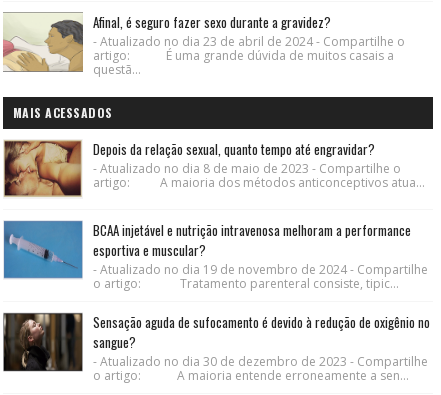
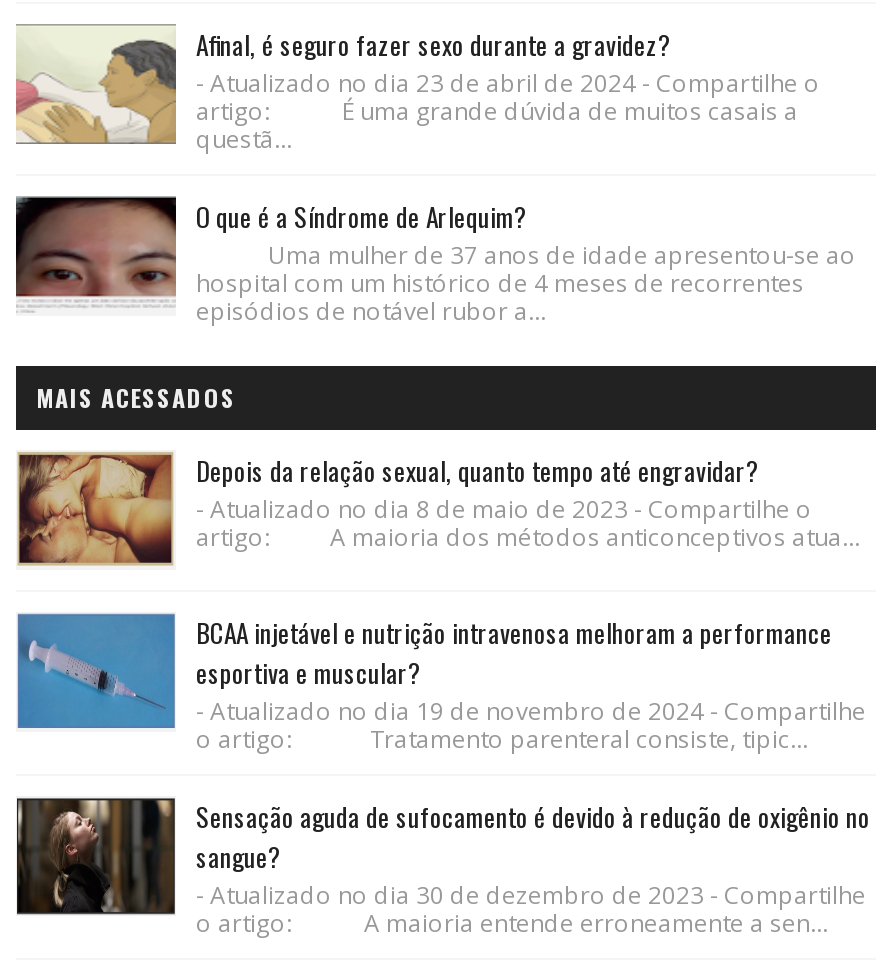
none -> [14,196,856,328] [image] | O que é a Síndrome de Arlequim? | Uma mulher de 37 anos de idade apresentou-se ao | hospital com um histórico de 4 meses de recorrentes | episódios de notável rubor a...

